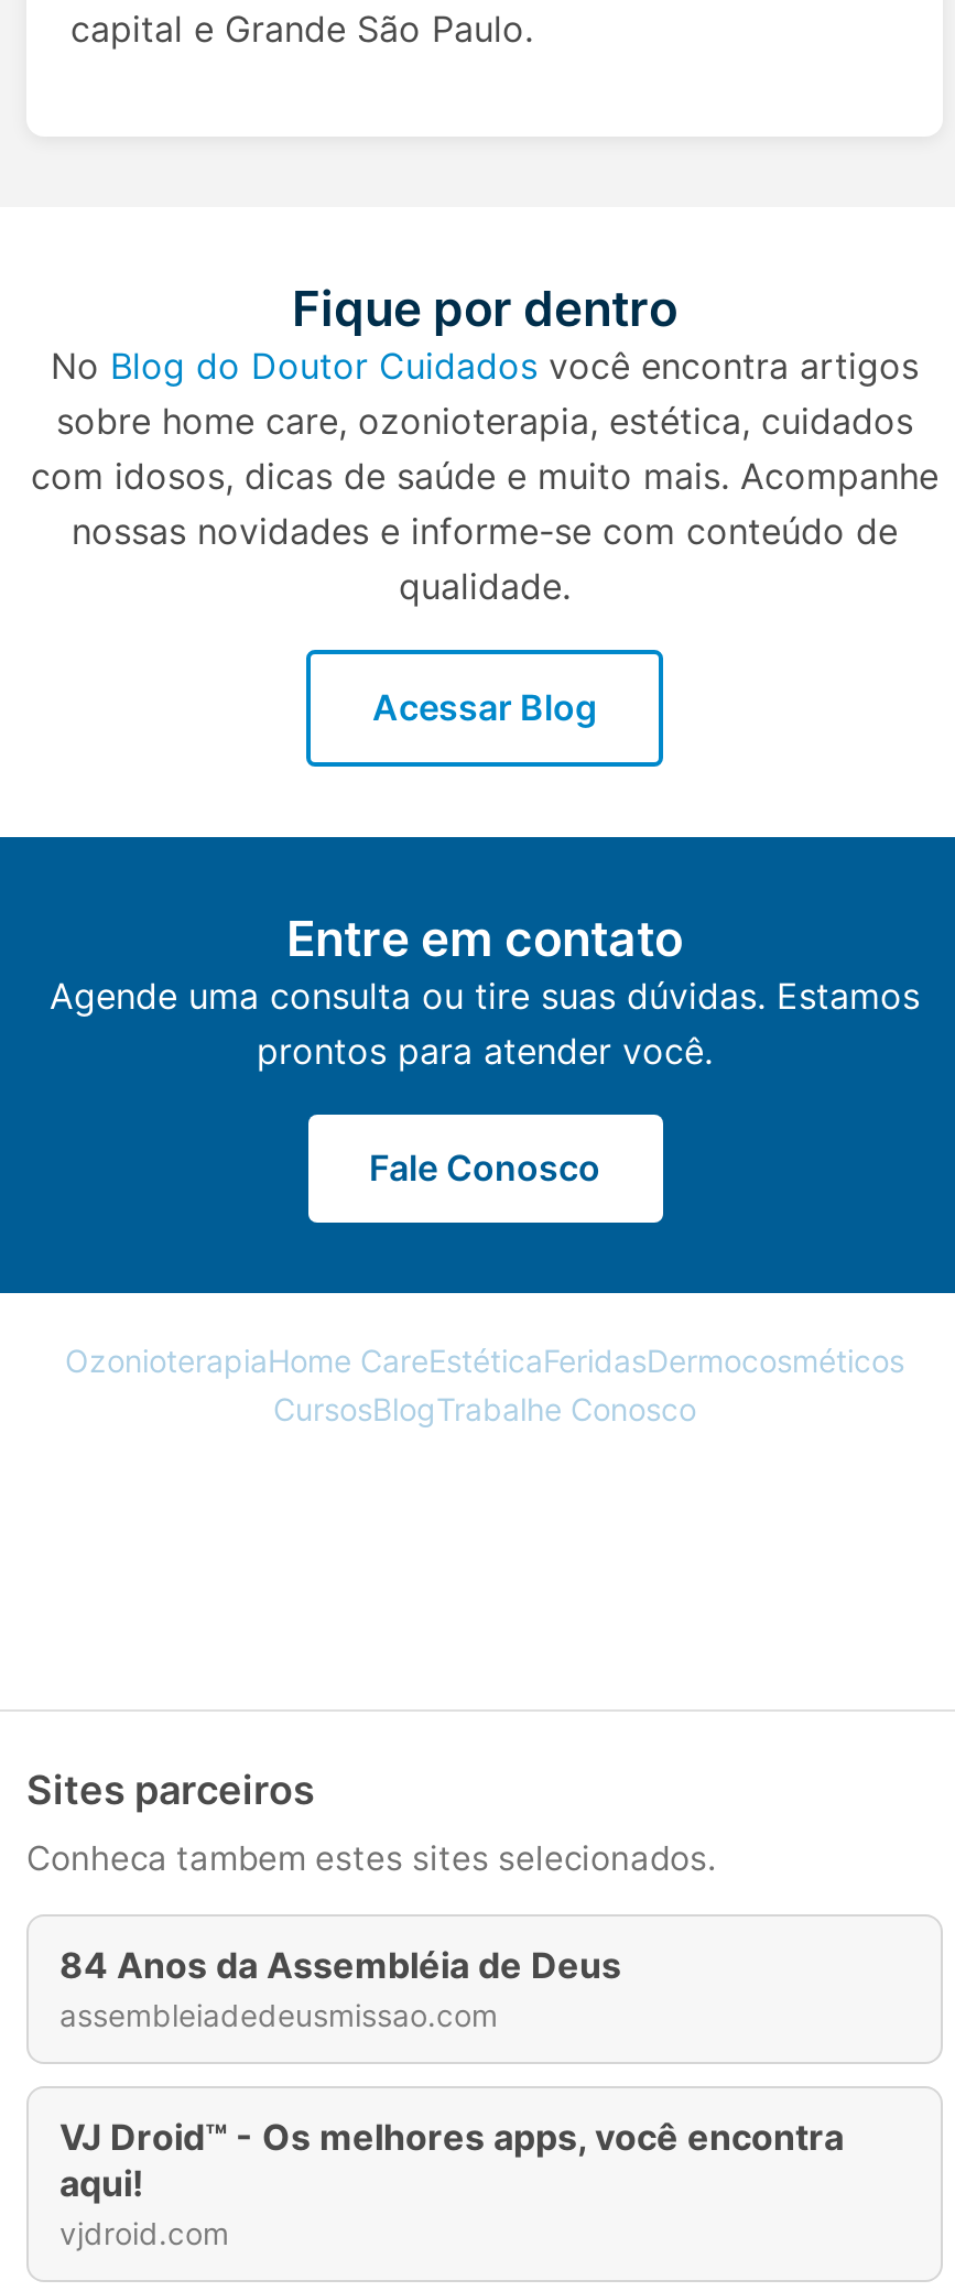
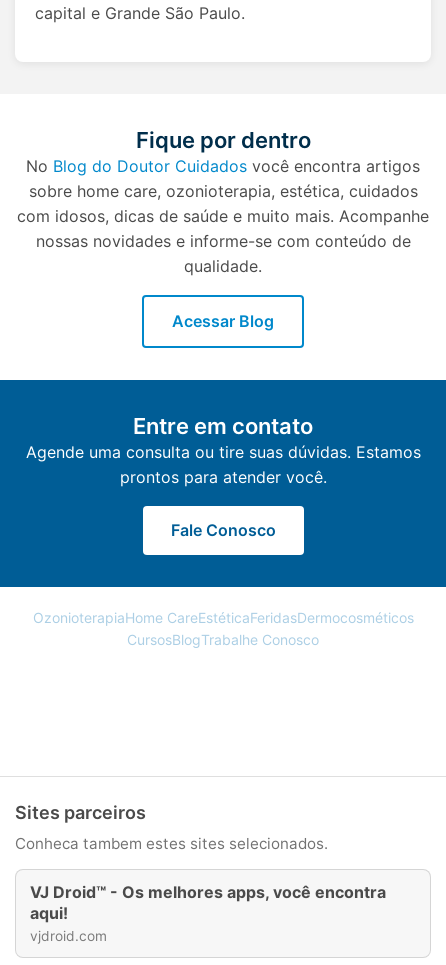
[59,1943,621,2033] 84 Anos da Assembléia de Deus | assembleiadedeusmissao.com -> none

